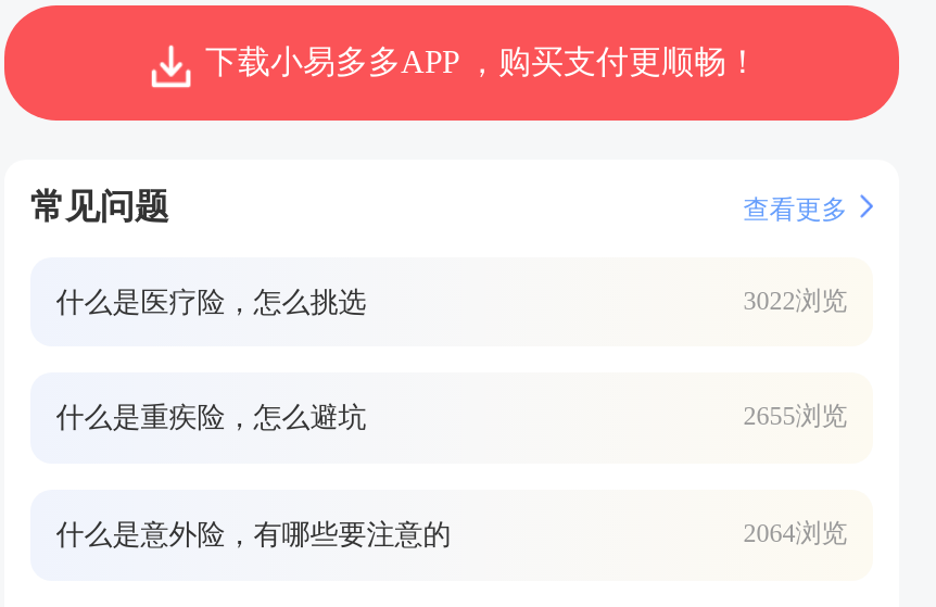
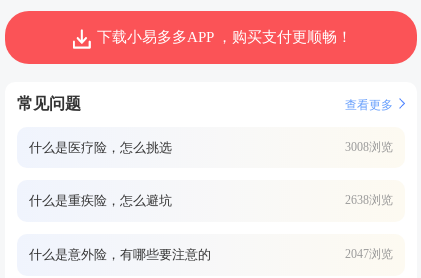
[743,285,847,315] 3022浏览 -> [345,140,393,154] 3008浏览
[743,401,847,432] 2655浏览 -> [345,193,393,207] 2638浏览
[743,518,847,549] 2064浏览 -> [345,247,393,261] 2047浏览

